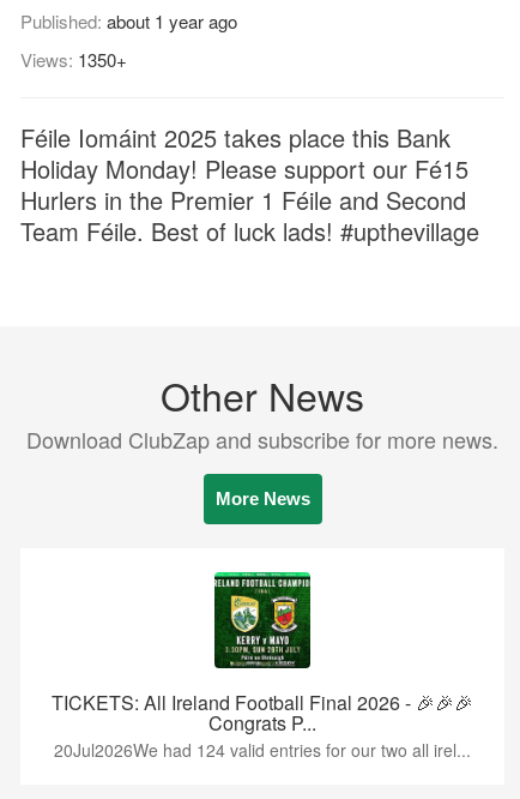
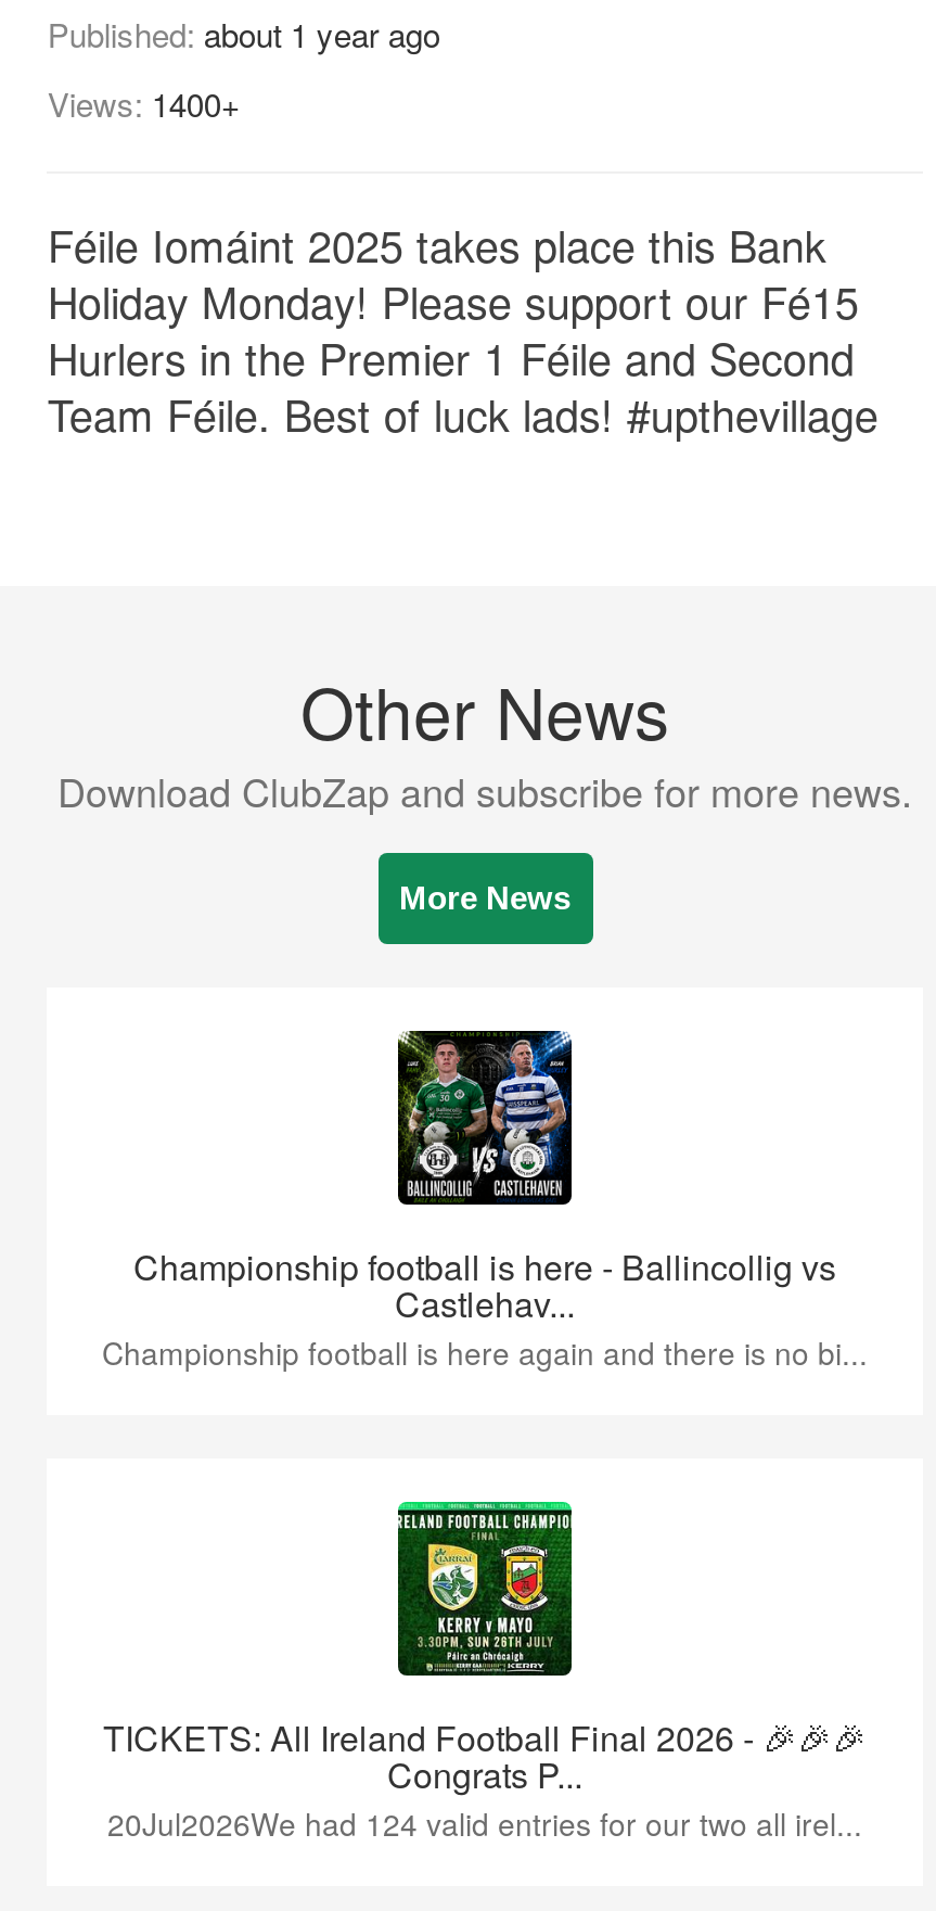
[21,47,127,73] Views: 1350+ -> [48,81,241,127] Views: 1400+
none -> [102,1029,868,1375] [image] | Championship football is here - Ballincollig vs | Castlehav... | Championship football is here again and there is no bi...

